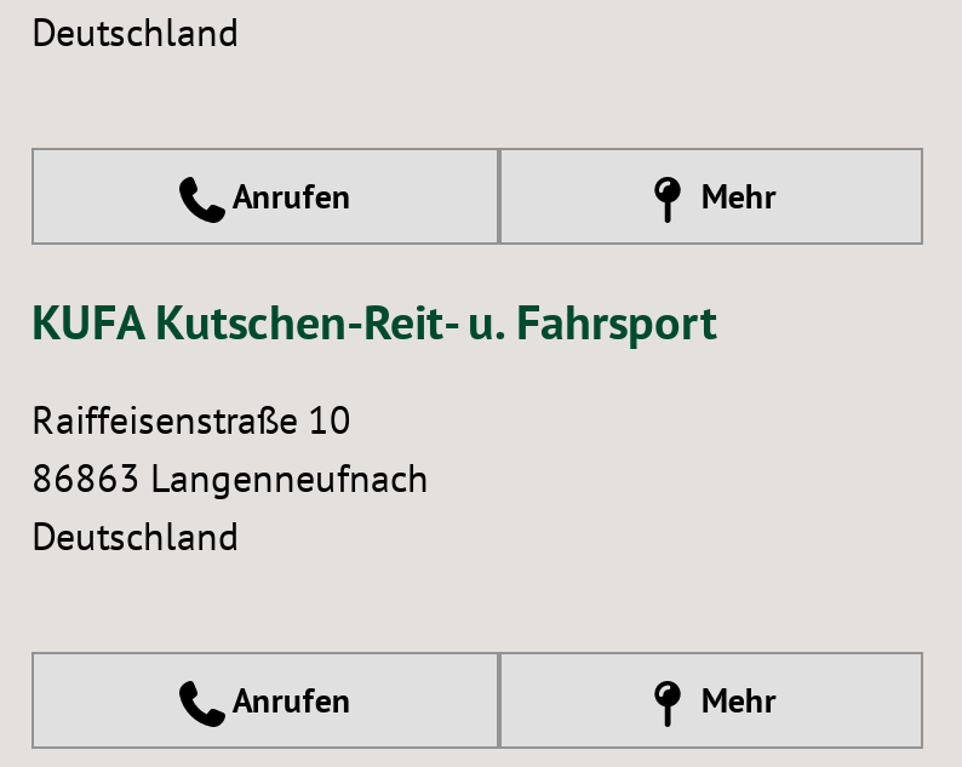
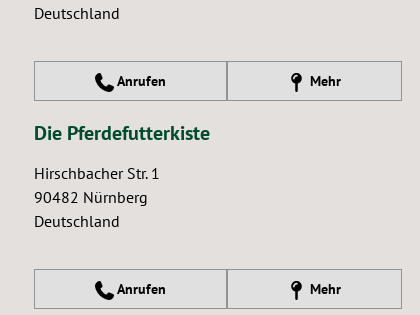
[32,291,717,354] KUFA Kutschen-Reit- u. Fahrsport -> [34,120,210,146] Die Pferdefutterkiste
[32,395,429,502] Raiffeisenstraße 10 | 86863 Langenneufnach -> [34,163,160,207] Hirschbacher Str. 1 | 90482 Nürnberg

